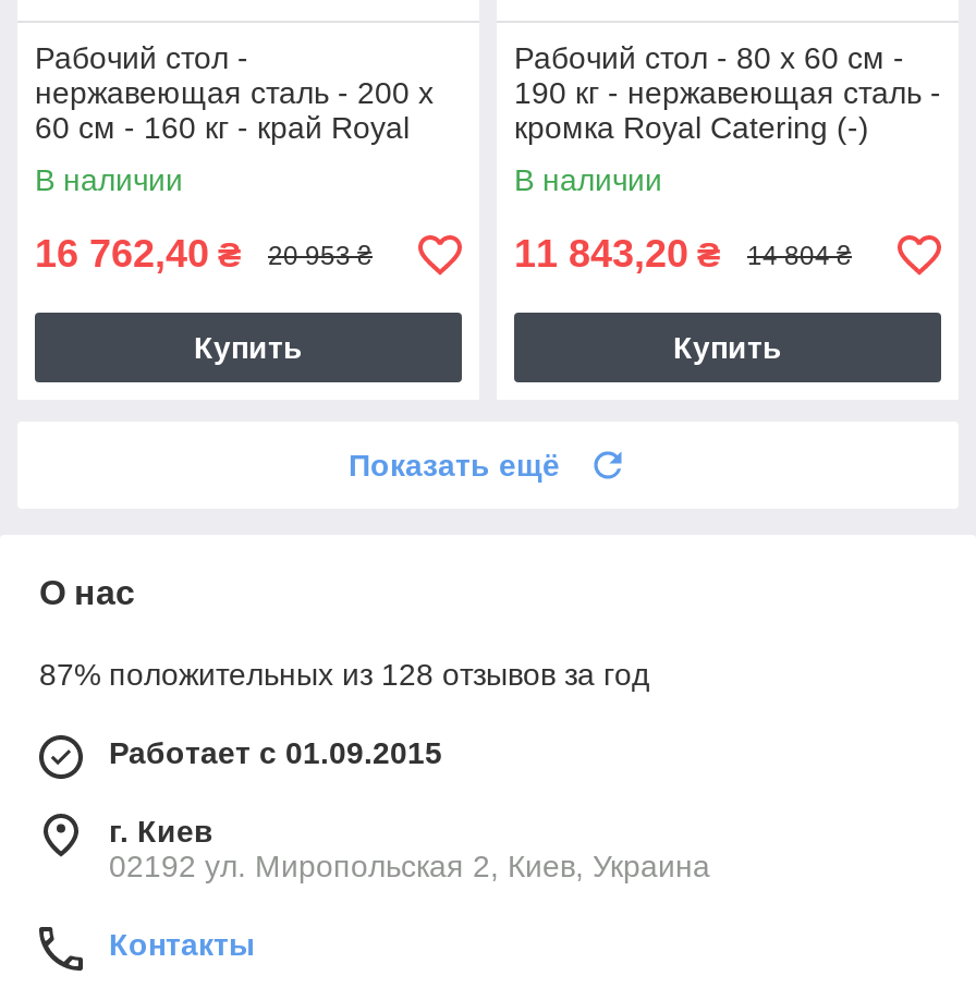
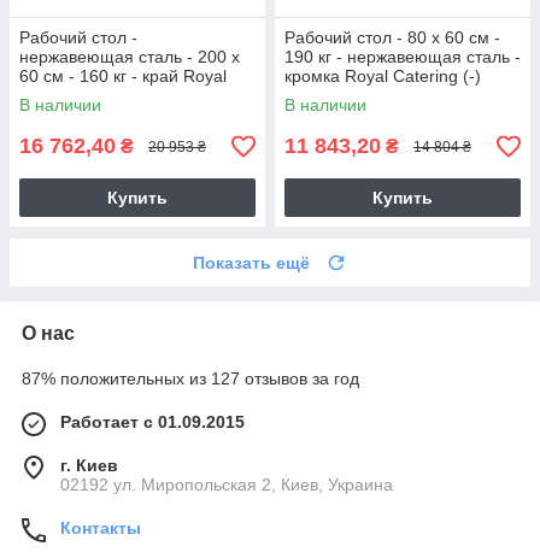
[39,658,649,693] 87% положительных из 128 отзывов за год -> [22,369,359,389] 87% положительных из 127 отзывов за год

